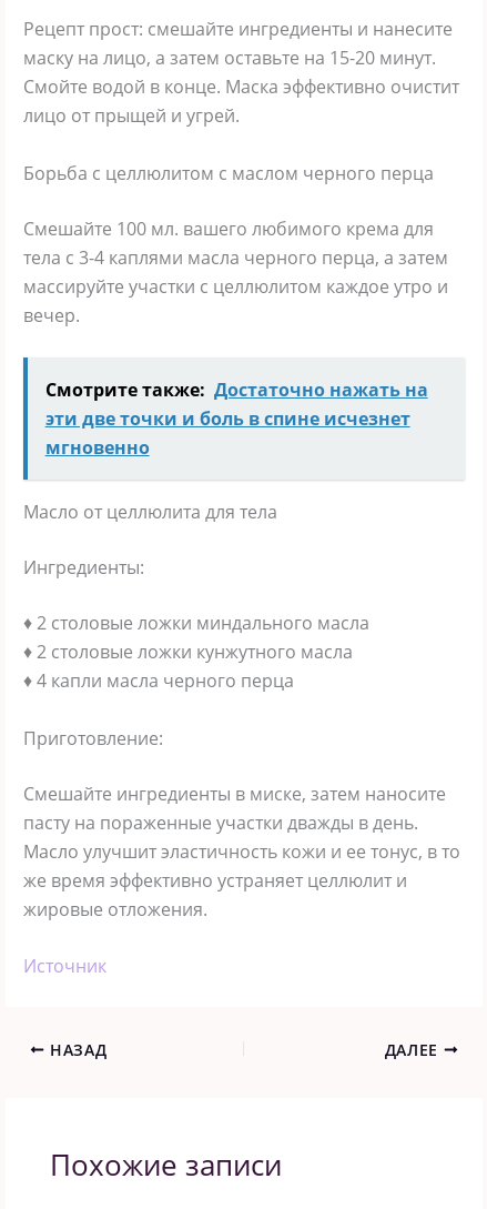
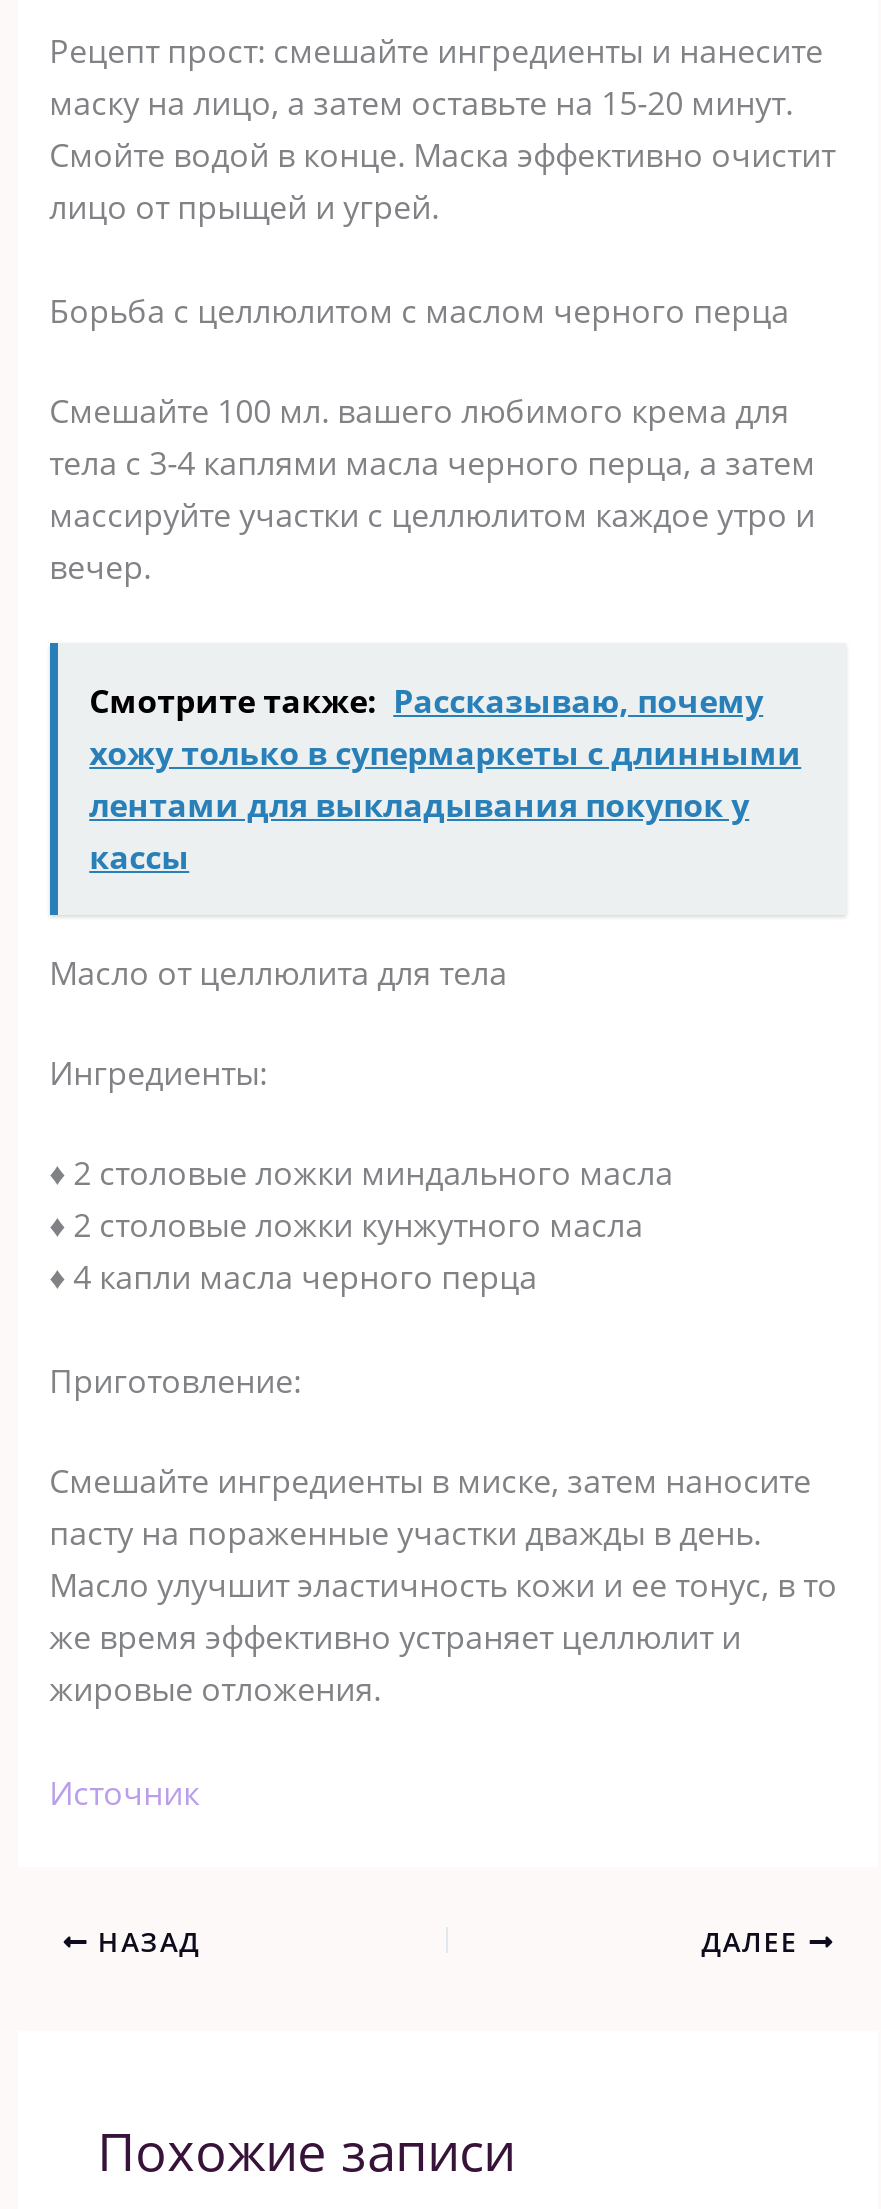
[45,378,428,460] Смотрите также: Достаточно нажать на | эти две точки и боль в спине исчезнет | мгновенно -> [89,679,801,879] Смотрите также: Рассказываю, почему | хожу только в супермаркеты с длинными | лентами для выкладывания покупок у | кассы

